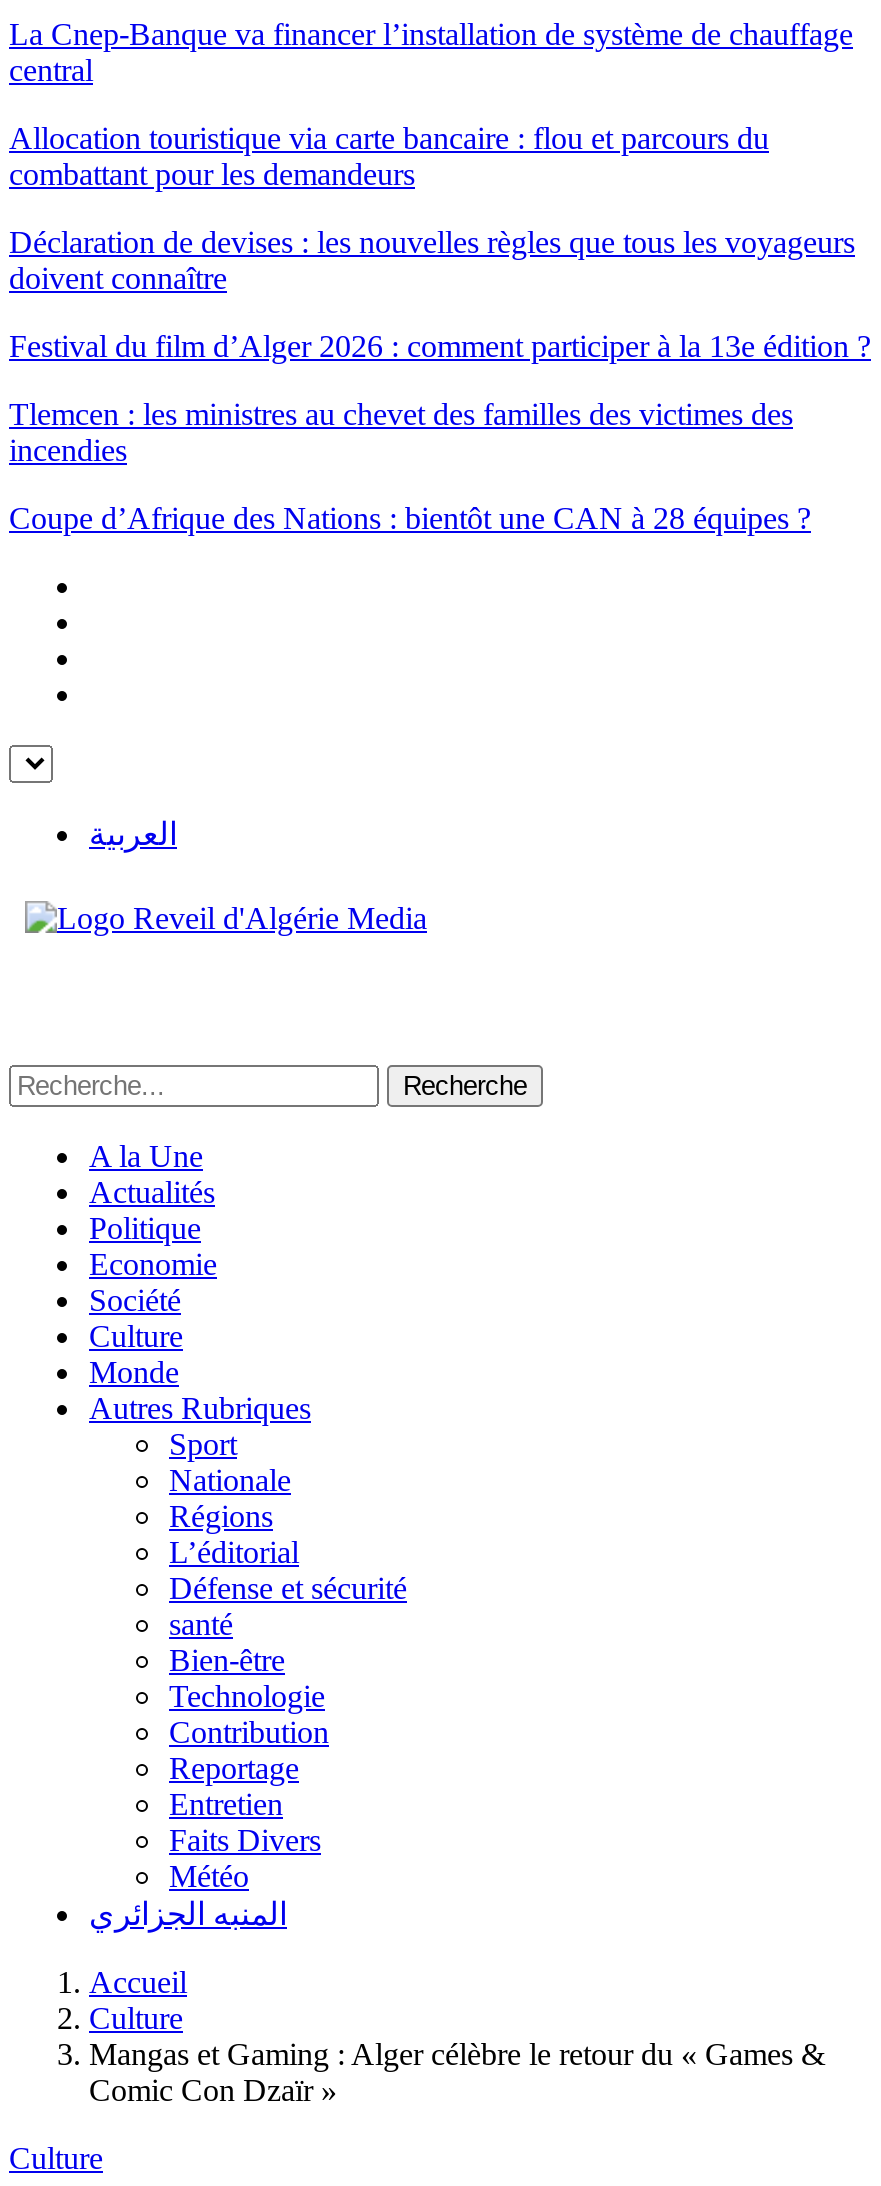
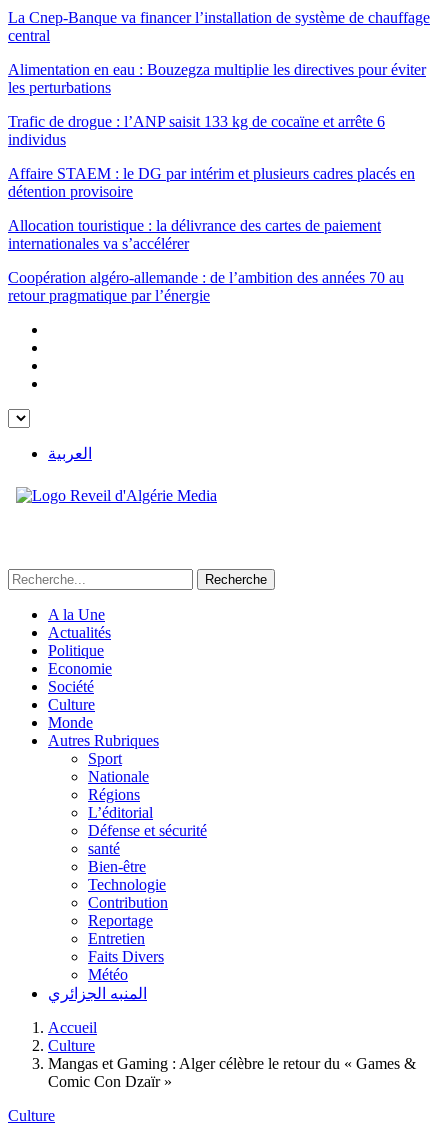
[9,121,769,191] Allocation touristique via carte bancaire : flou et parcours du | combattant pour les demandeurs -> [8,61,426,96] Alimentation en eau : Bouzegza multiplie les directives pour éviter | les perturbations
[9,225,855,295] Déclaration de devises : les nouvelles règles que tous les voyageurs | doivent connaître -> [8,113,385,148] Trafic de drogue : l’ANP saisit 133 kg de cocaïne et arrête 6 | individus
[9,329,871,363] Festival du film d’Alger 2026 : comment participer à la 13e édition ? -> [8,165,415,200] Affaire STAEM : le DG par intérim et plusieurs cadres placés en | détention provisoire
[9,397,793,467] Tlemcen : les ministres au chevet des familles des victimes des | incendies -> [8,217,381,252] Allocation touristique : la délivrance des cartes de paiement | internationales va s’accélérer
[9,501,811,535] Coupe d’Afrique des Nations : bientôt une CAN à 28 équipes ? -> [8,269,404,304] Coopération algéro-allemande : de l’ambition des années 70 au | retour pragmatique par l’énergie

